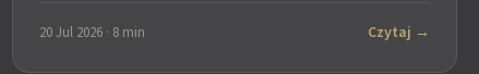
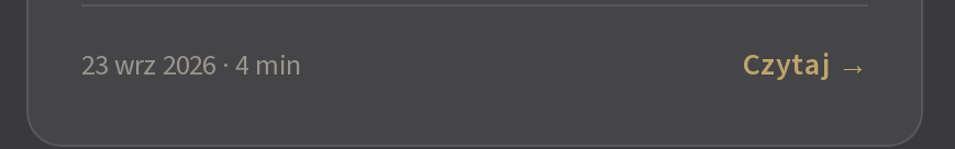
[39,23,145,43] 20 Jul 2026 · 8 min -> [81,46,301,86] 23 wrz 2026 · 4 min

